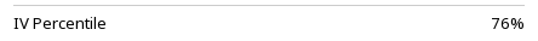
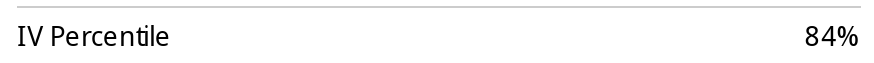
[491,12,525,33] 76% -> [805,17,861,53] 84%

